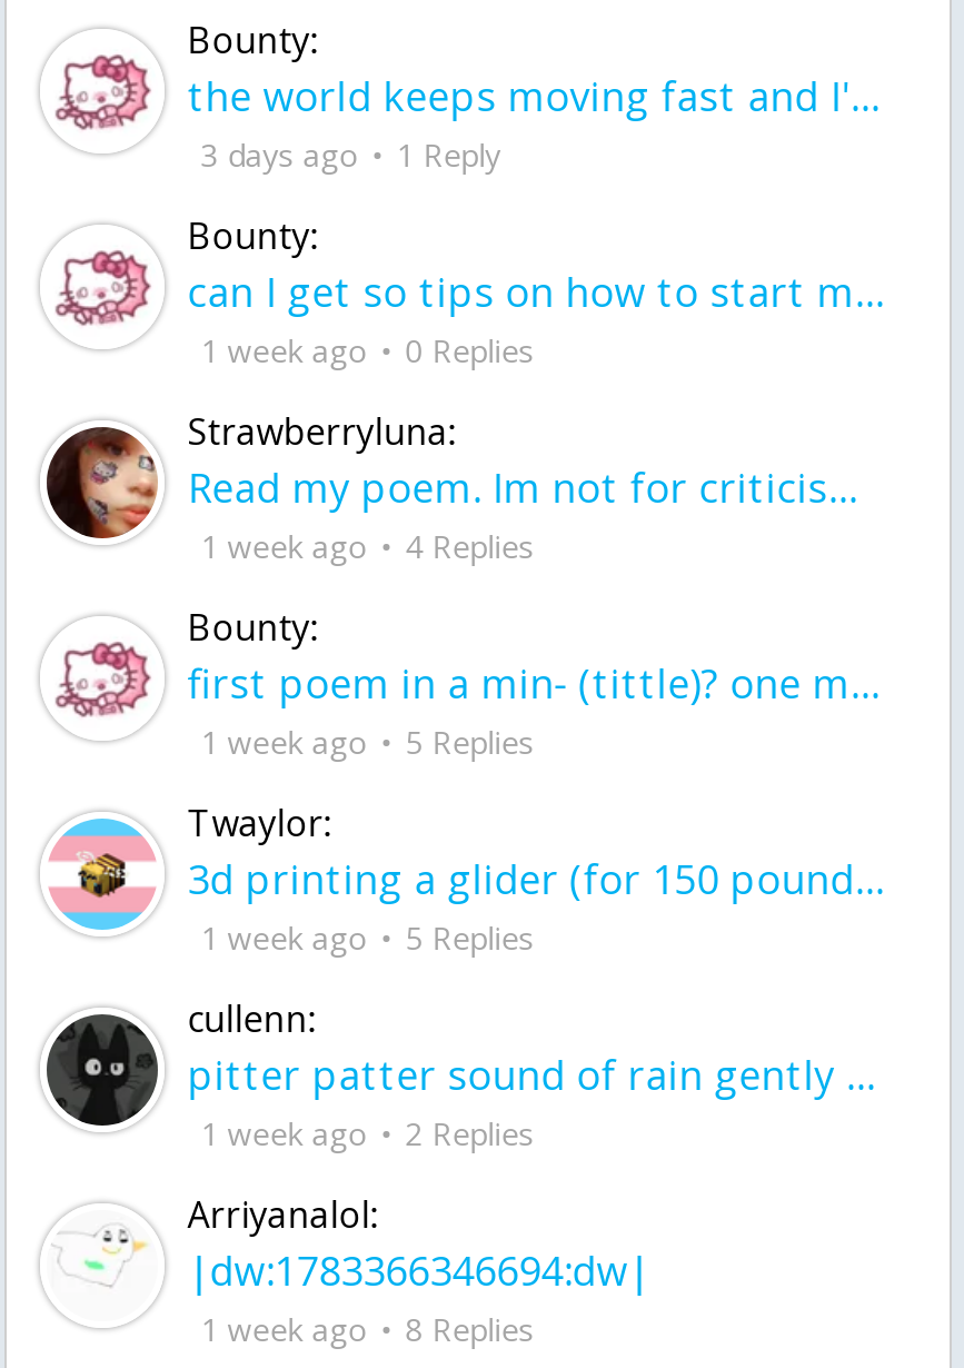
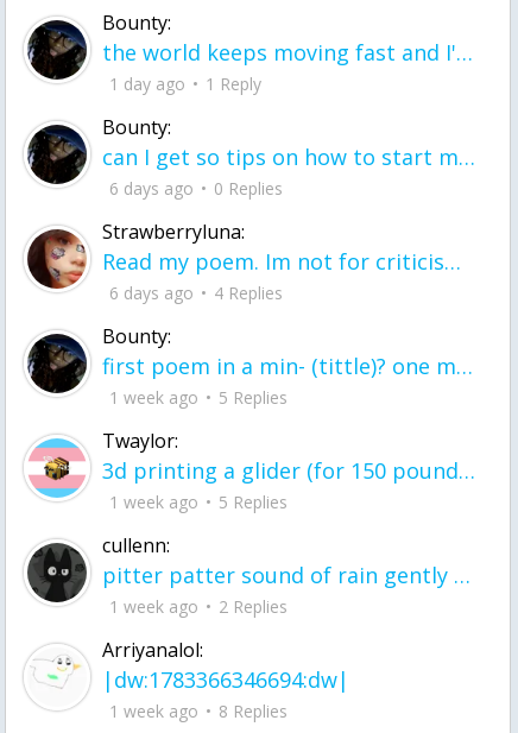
[47,36,501,175] [image] | 3 days ago 1 Reply -> [26,19,262,95] [image] | 1 day ago 1 Reply
[47,231,534,371] [image] | 1 week ago 0 Replies -> [26,124,283,199] [image] | 6 days ago 0 Replies
[201,524,534,567] 1 week ago 4 Replies -> [110,281,283,304] 6 days ago 4 Replies
[47,623,158,734] [image] -> [26,333,88,394] [image]

